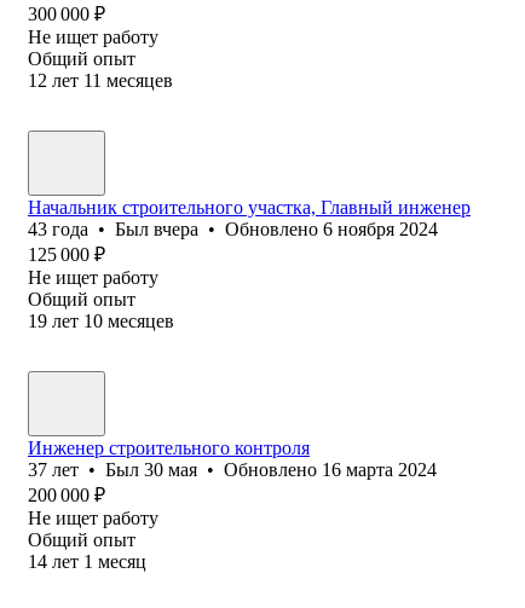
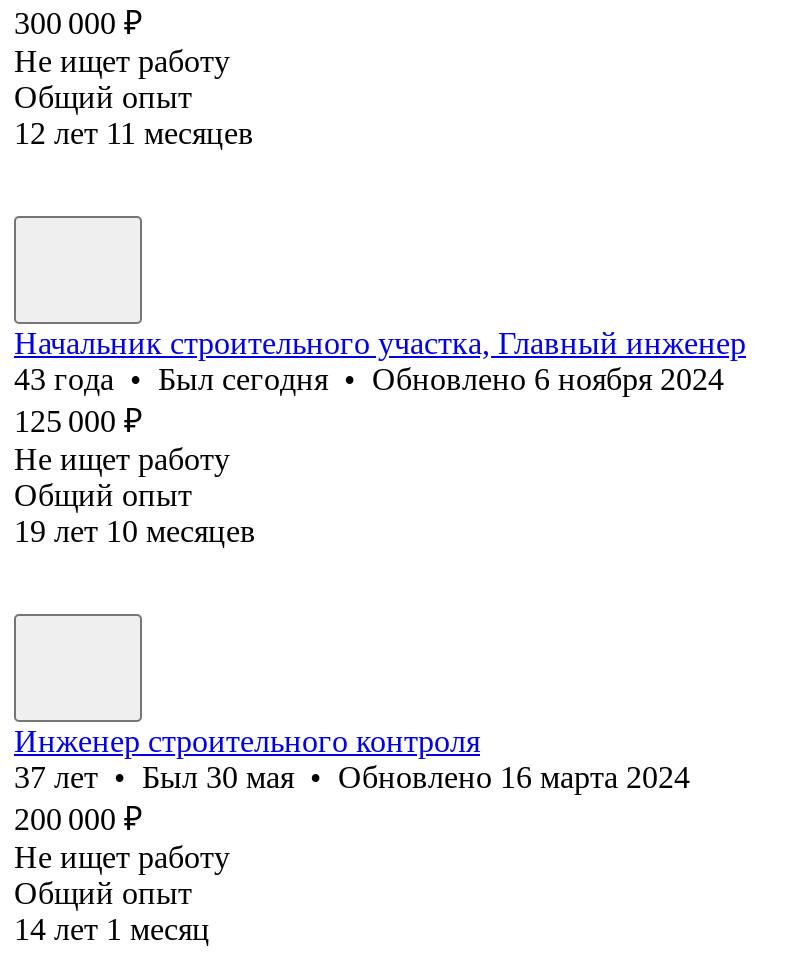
[28,219,438,239] 43 года • Был вчера • Обновлено 6 ноября 2024 -> [14,362,724,396] 43 года • Был сегодня • Обновлено 6 ноября 2024

